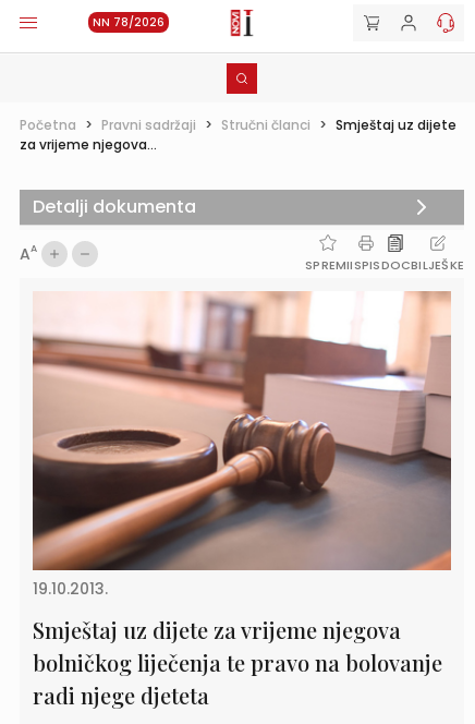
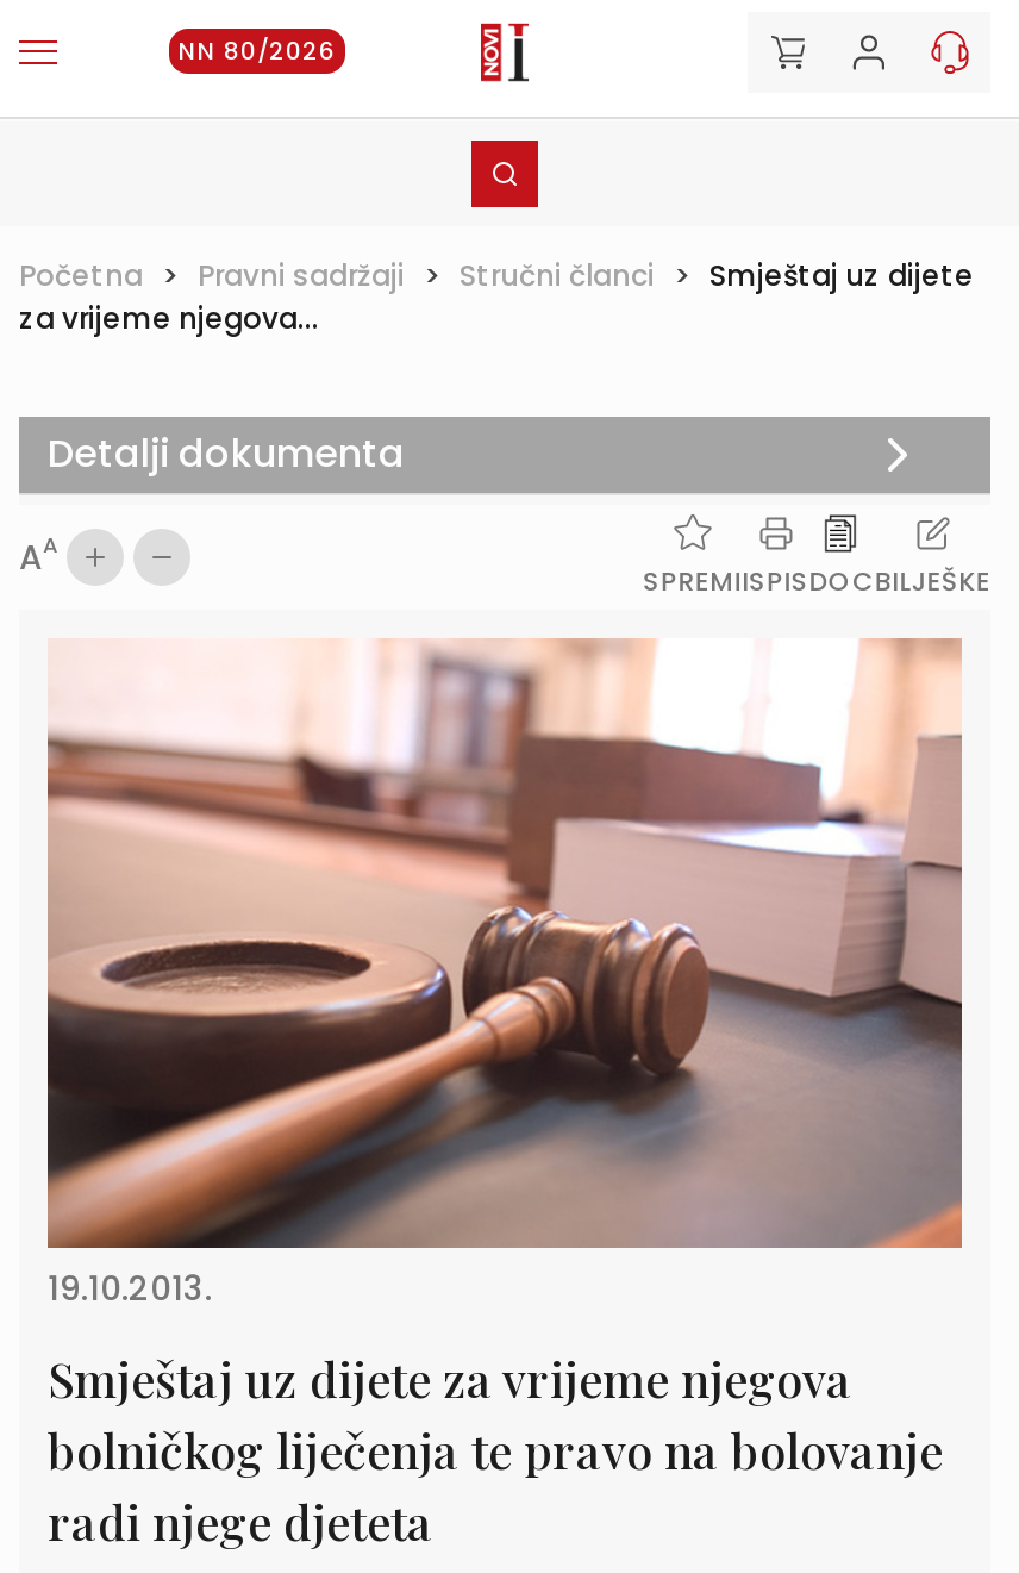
[93,14,165,31] NN 78/2026 -> [179,33,336,69] NN 80/2026

